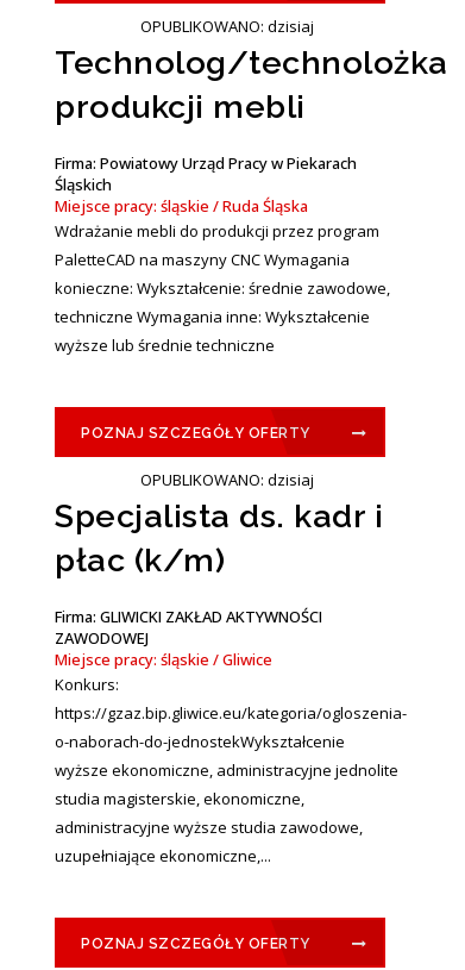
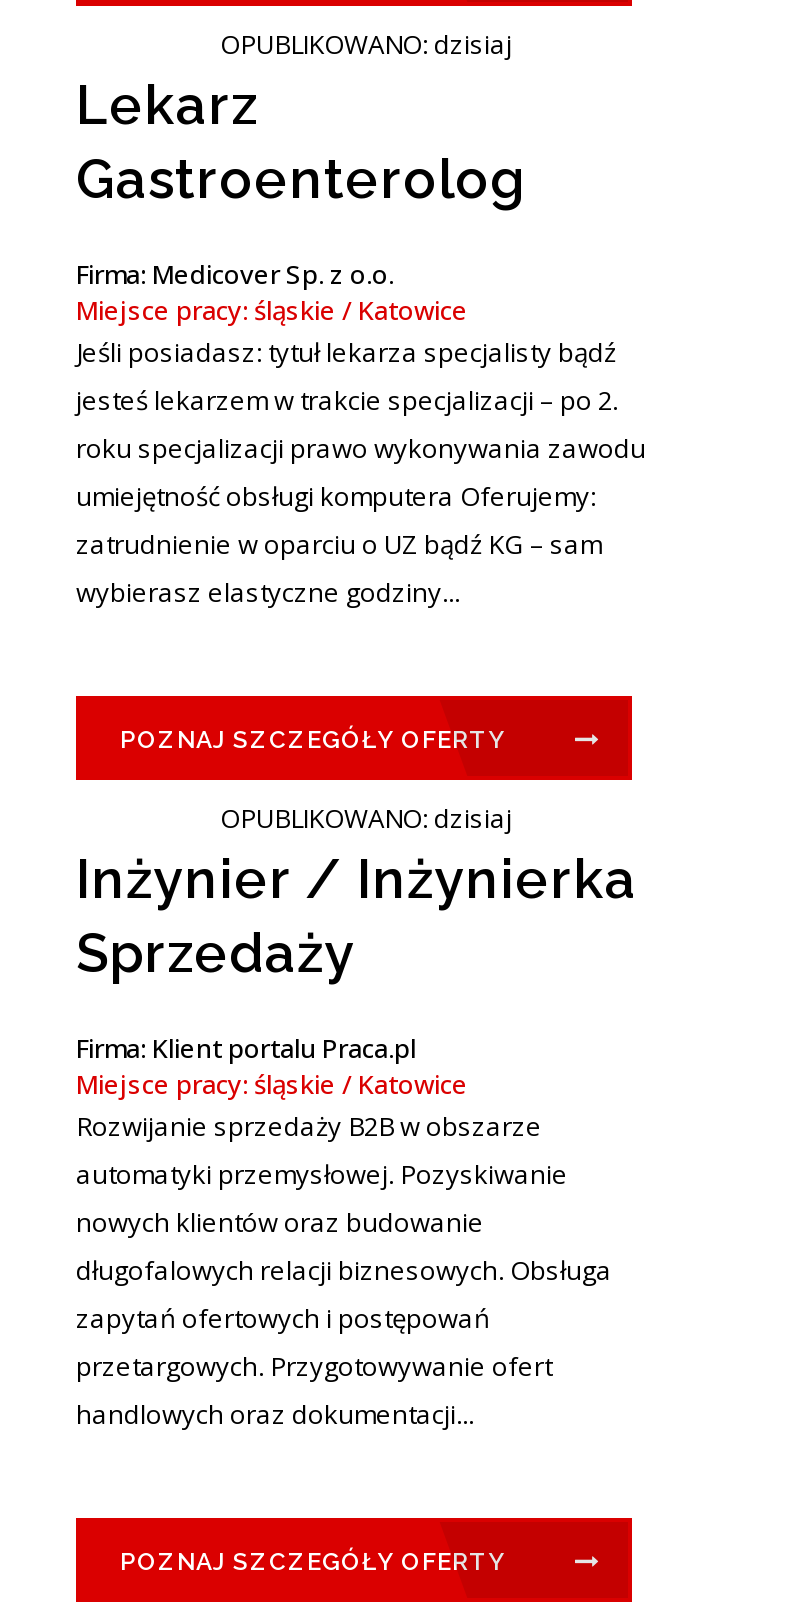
[55,44,448,125] Technolog/technolożka | produkcji mebli -> [76,74,525,210] Lekarz | Gastroenterolog
[55,152,390,356] Firma: Powiatowy Urząd Pracy w Piekarach | Śląskich | Miejsce pracy: śląskie / Ruda Śląska | Wdrażanie mebli do produkcji przez program | PaletteCAD na maszyny CNC Wymagania | konieczne: Wykształcenie: średnie zawodowe, | techniczne Wymagania inne: Wykształcenie | wyższe lub średnie techniczne -> [76,256,646,610] Firma: Medicover Sp. z o.o. | Miejsce pracy: śląskie / Katowice | Jeśli posiadasz: tytuł lekarza specjalisty bądź | jesteś lekarzem w trakcie specjalizacji – po 2. | roku specjalizacji prawo wykonywania zawodu | umiejętność obsługi komputera Oferujemy: | zatrudnienie w oparciu o UZ bądź KG – sam | wybierasz elastyczne godziny...
[55,497,383,578] Specjalista ds. kadr i | płac (k/m) -> [76,848,637,984] Inżynier / Inżynierka | Sprzedaży
[55,606,407,866] Firma: GLIWICKI ZAKŁAD AKTYWNOŚCI | ZAWODOWEJ | Miejsce pracy: śląskie / Gliwice | Konkurs: | https://gzaz.bip.gliwice.eu/kategoria/ogloszenia- | o-naborach-do-jednostekWykształcenie | wyższe ekonomiczne, administracyjne jednolite | studia magisterskie, ekonomiczne, | administracyjne wyższe studia zawodowe, | uzupełniające ekonomiczne,... -> [76,1030,612,1432] Firma: Klient portalu Praca.pl | Miejsce pracy: śląskie / Katowice | Rozwijanie sprzedaży B2B w obszarze | automatyki przemysłowej. Pozyskiwanie | nowych klientów oraz budowanie | długofalowych relacji biznesowych. Obsługa | zapytań ofertowych i postępowań | przetargowych. Przygotowywanie ofert | handlowych oraz dokumentacji...

